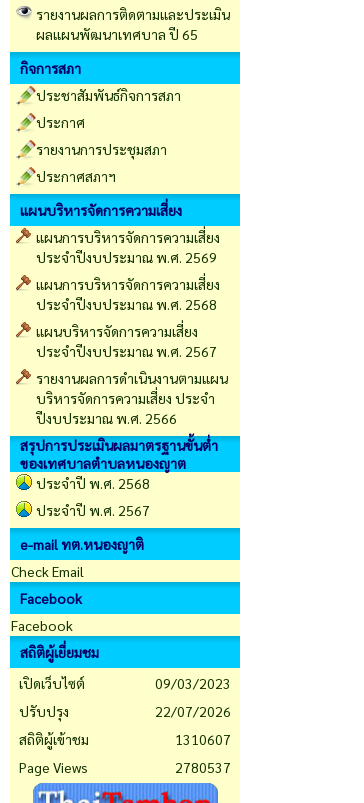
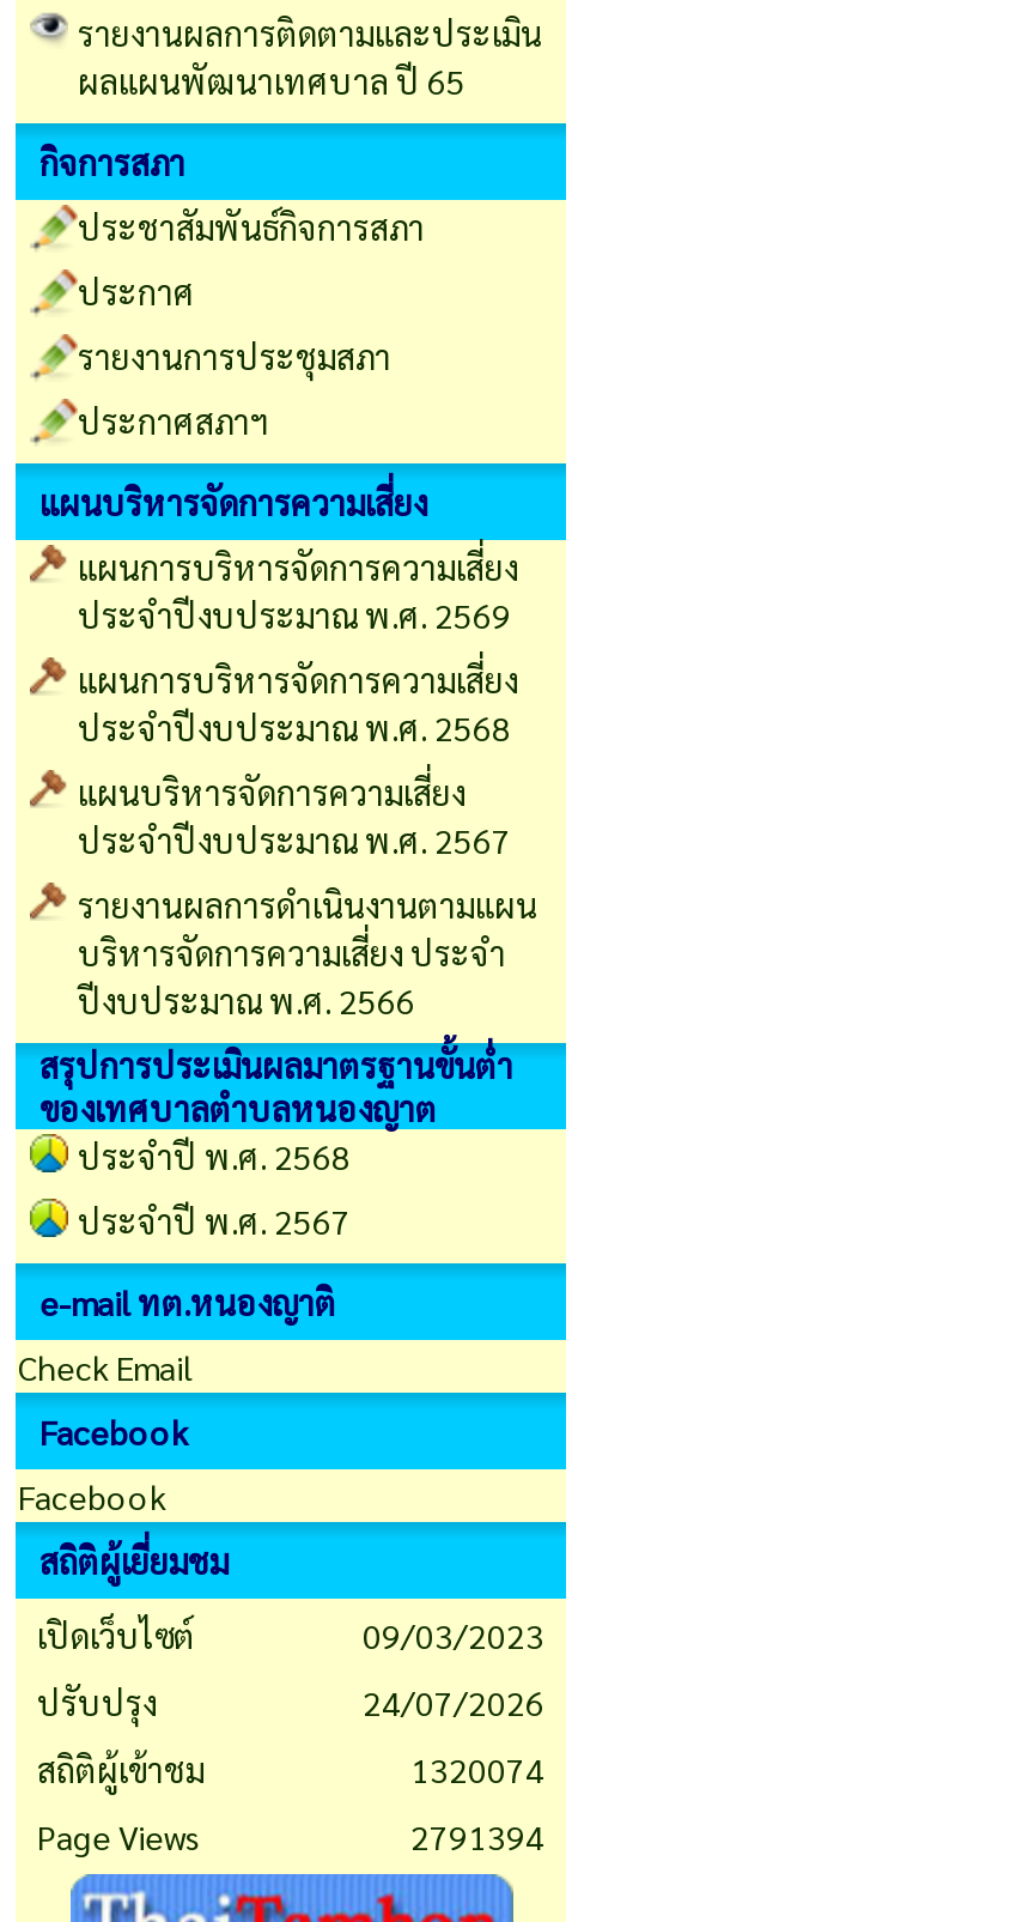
[155,702,231,720] 22/07/2026 -> [363,1680,544,1723] 24/07/2026
[175,730,231,748] 1310607 -> [410,1747,544,1790] 1320074
[175,758,231,776] 2780537 -> [410,1814,544,1857] 2791394

